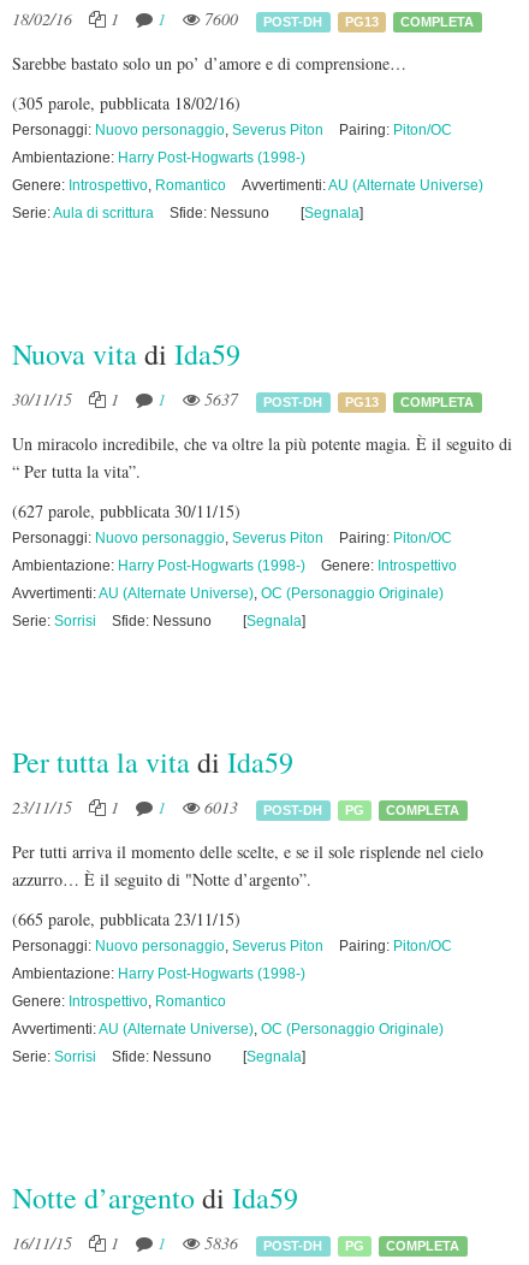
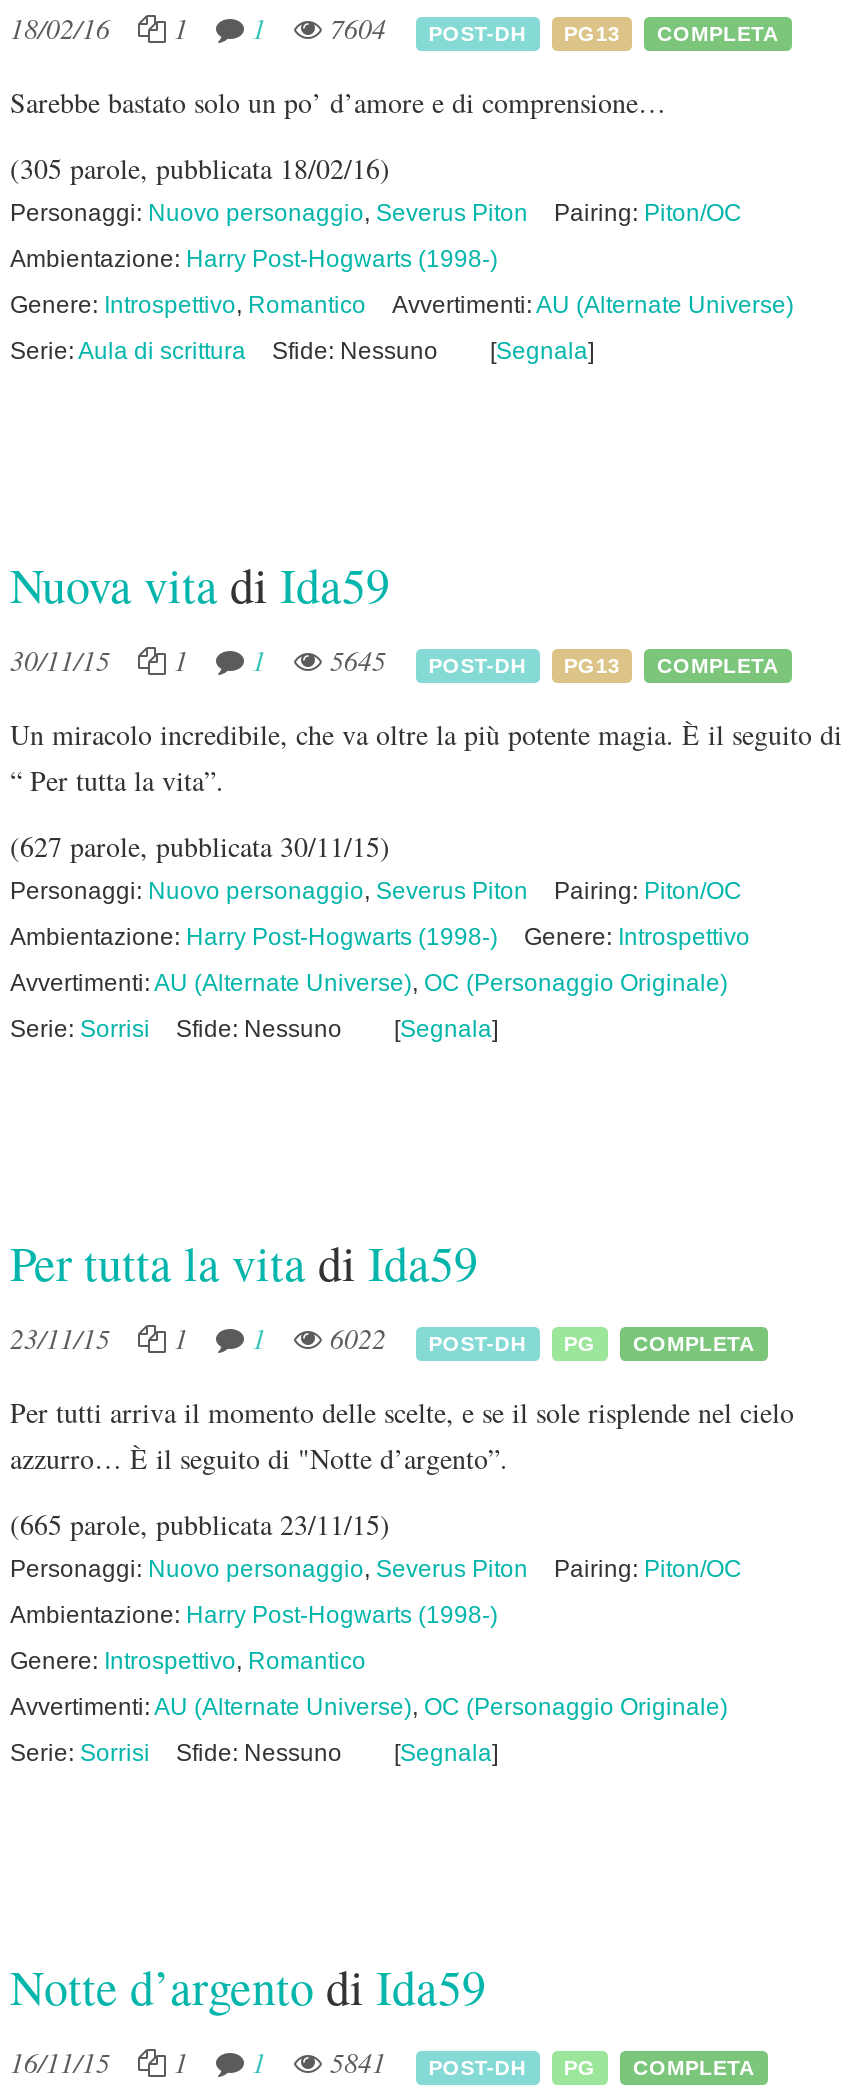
[200,7,238,30] 7600 -> [322,9,386,47] 7604
[200,388,238,410] 5637 -> [322,641,386,679] 5645
[200,796,238,818] 6013 -> [322,1319,386,1357] 6022
[200,1231,238,1254] 5836 -> [322,2043,386,2081] 5841

